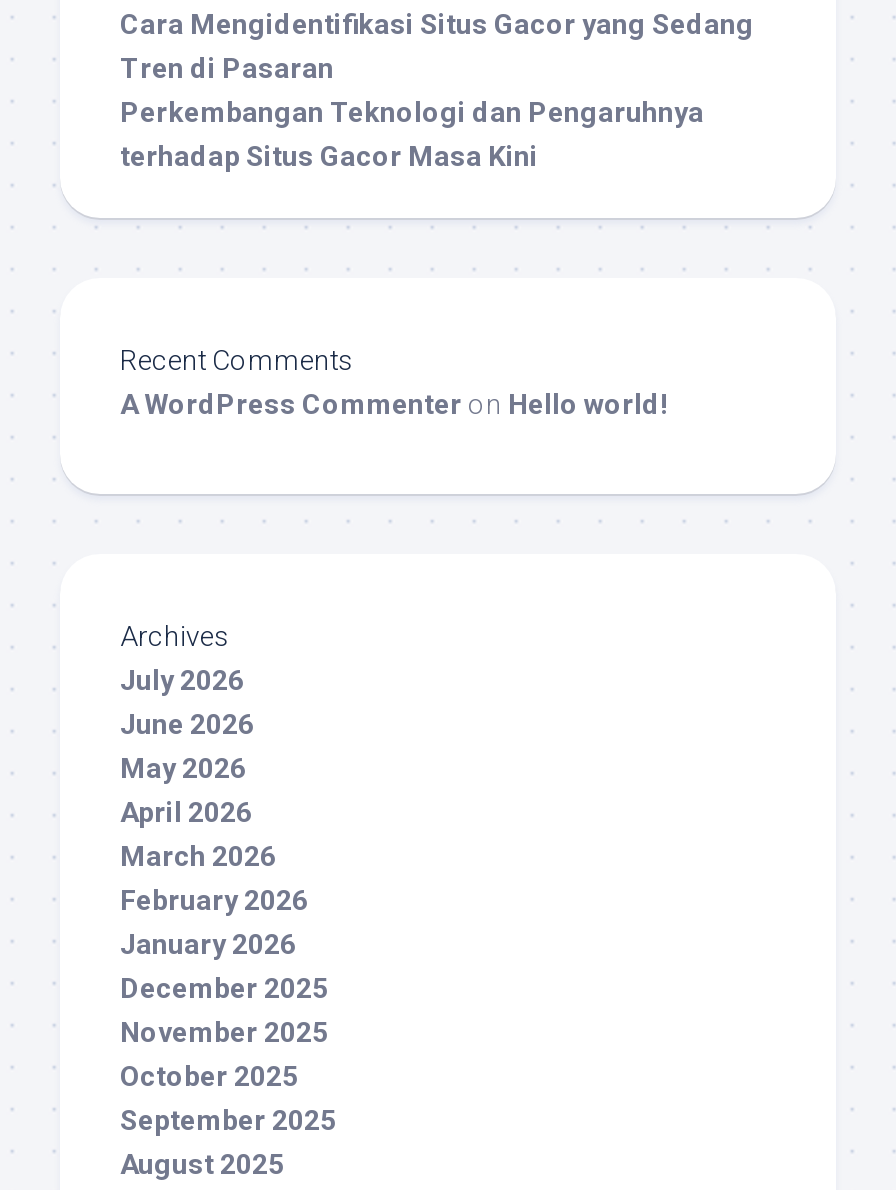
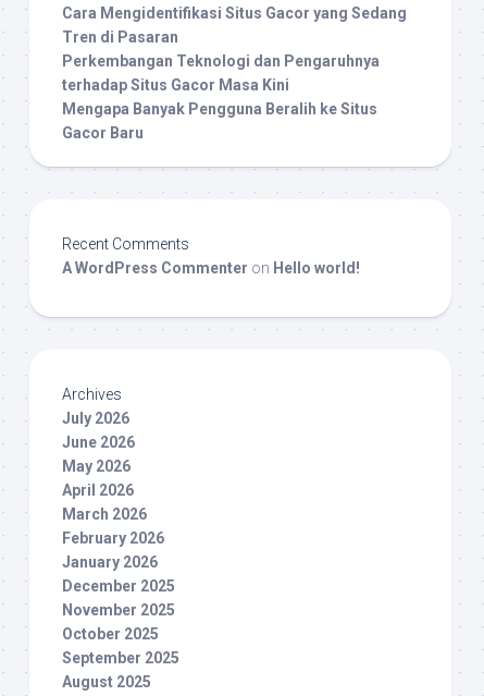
none -> [62,101,377,142] Mengapa Banyak Pengguna Beralih ke Situs | Gacor Baru

